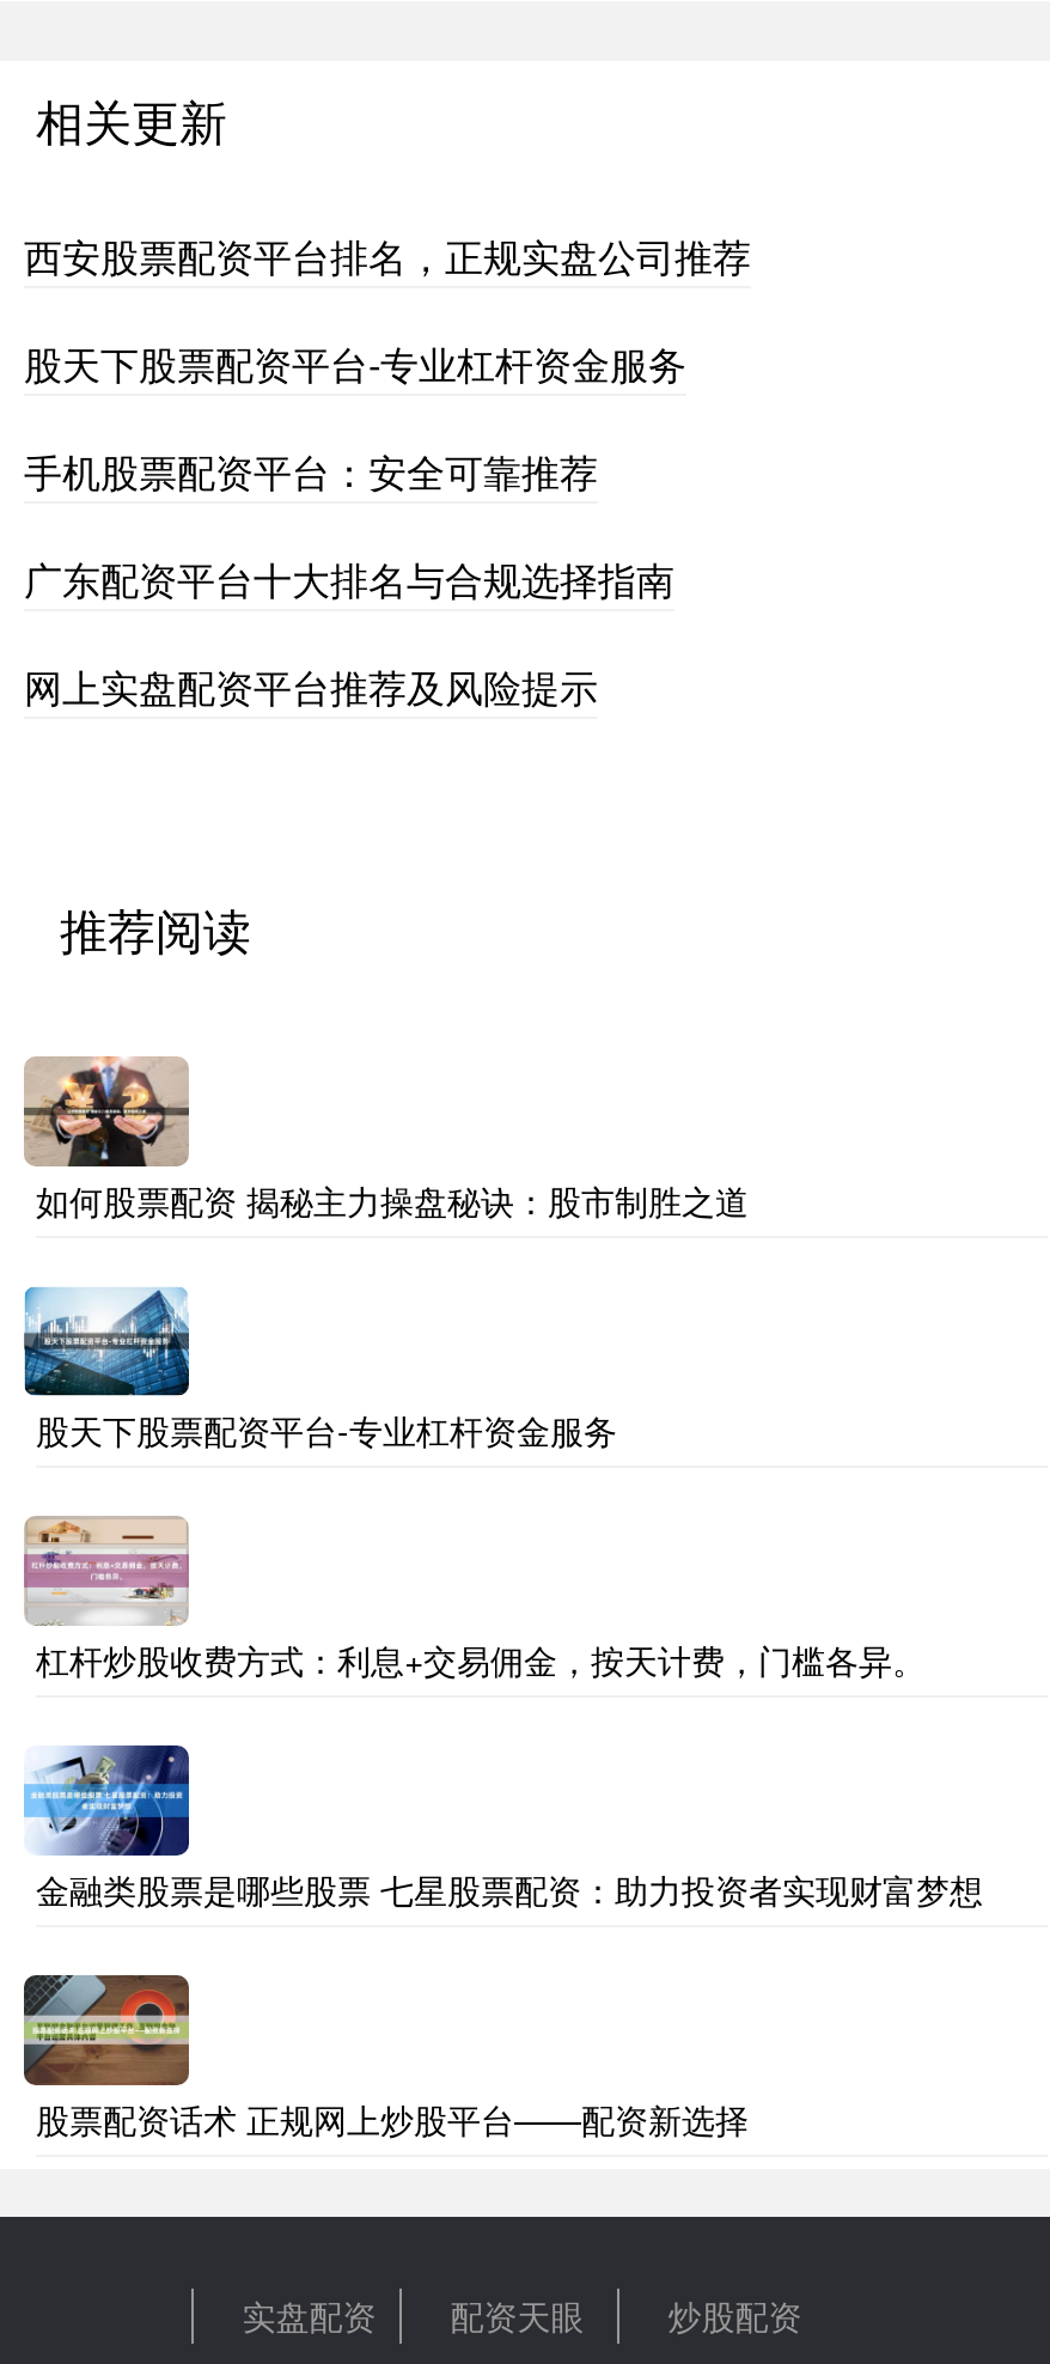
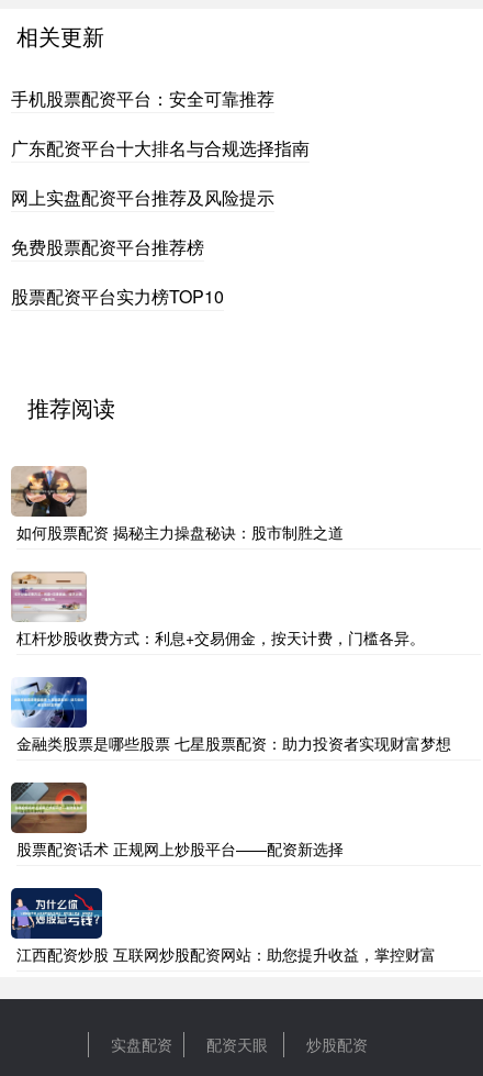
[24,228,751,390] 西安股票配资平台排名，正规实盘公司推荐 | 股天下股票配资平台-专业杠杆资金服务 -> none
moved [24,443,674,713] -> [11,86,310,210]: 手机股票配资平台：安全可靠推荐 | 广东配资平台十大排名与合规选择指南 | 网上实盘配资平台推荐及风险提示
none -> [11,234,224,309] 免费股票配资平台推荐榜 | 股票配资平台实力榜TOP10
[22,1285,617,1453] [image] | 股天下股票配资平台-专业杠杆资金服务 -> none
moved [22,1515,983,2142] -> [10,572,451,860]: [image] | 杠杆炒股收费方式：利息+交易佣金，按天计费，门槛各异。 | 金融类股票是哪些股票 七星股票配资：助力投资者实现财富梦想 | 股票配资话术 正规网上炒股平台——配资新选择
none -> [10,887,436,965] [image] | 江西配资炒股 互联网炒股配资网站：助您提升收益，掌控财富

